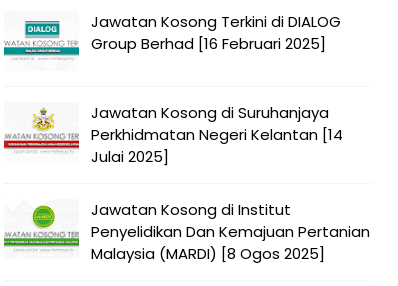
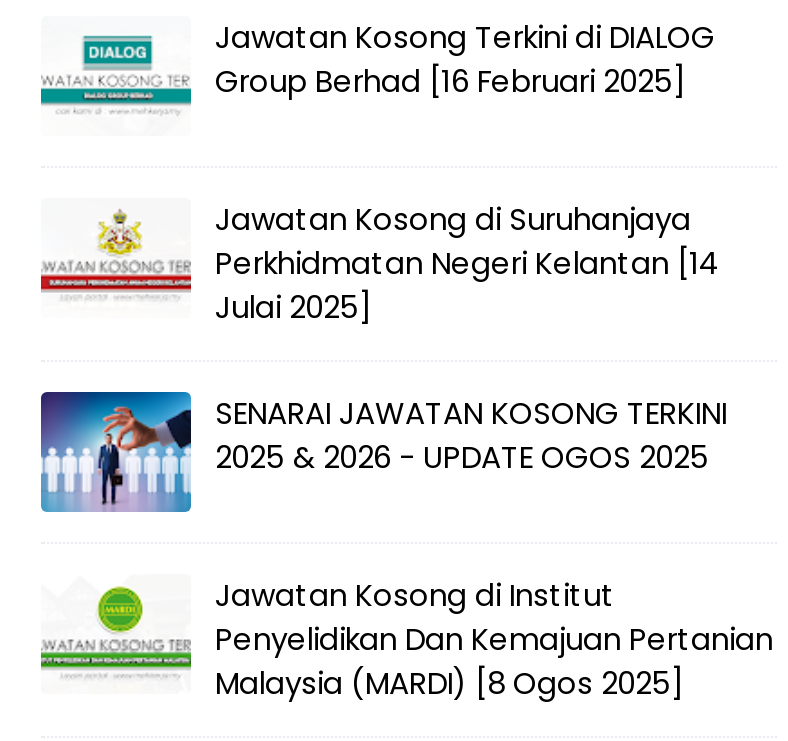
none -> [39,390,727,514] [image] | SENARAI JAWATAN KOSONG TERKINI | 2025 & 2026 - UPDATE OGOS 2025

